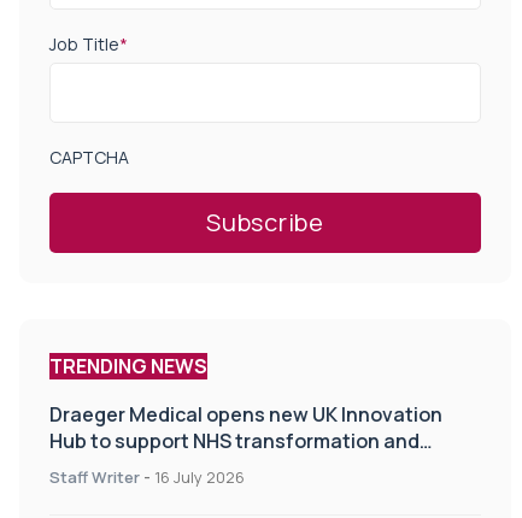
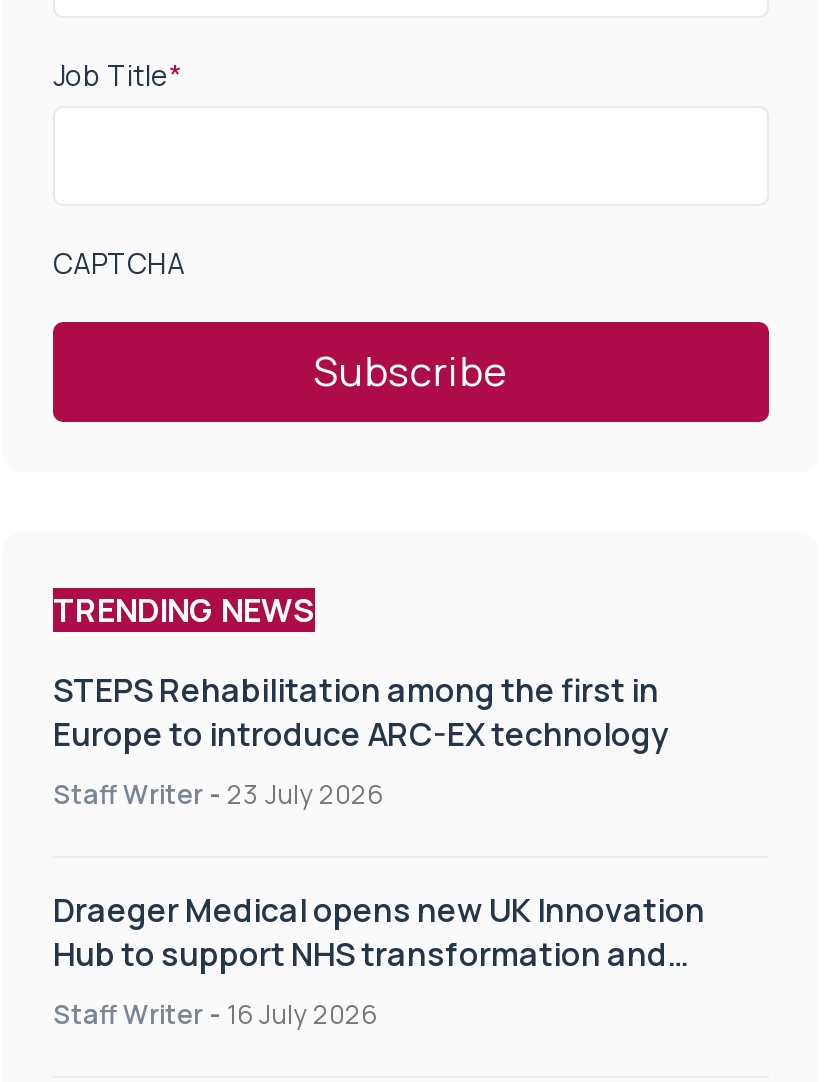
none -> [53,668,669,812] STEPS Rehabilitation among the first in | Europe to introduce ARC-EX technology | Staff Writer - 23 July 2026

